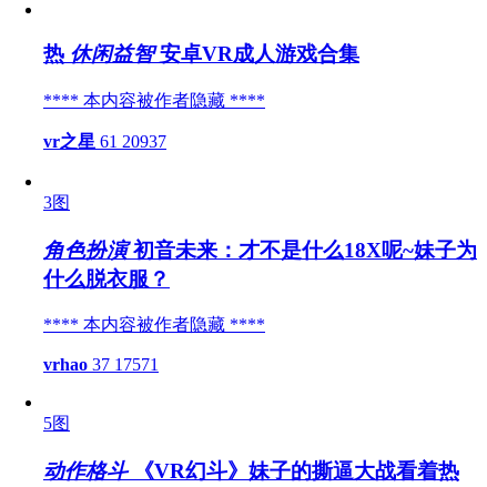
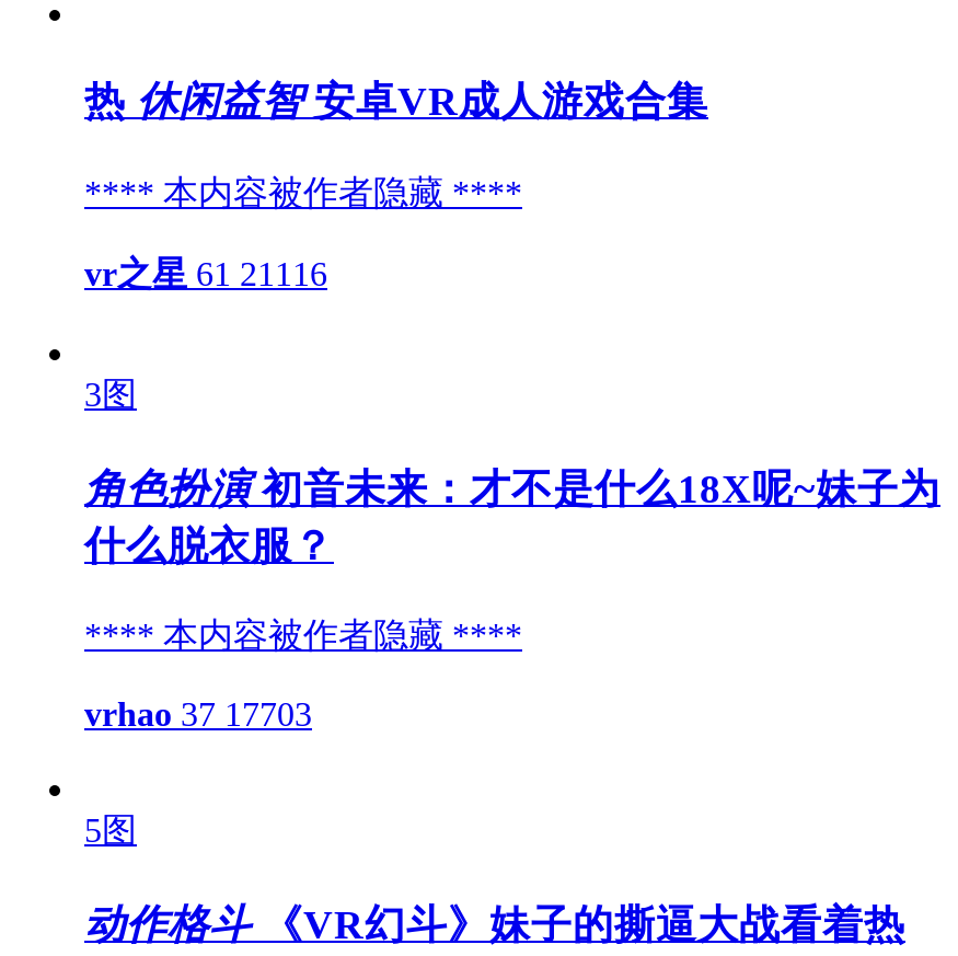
[43,132,166,151] vr之星 61 20937 -> [84,255,327,292] vr之星 61 21116
[43,355,159,374] vrhao 37 17571 -> [84,696,312,733] vrhao 37 17703

